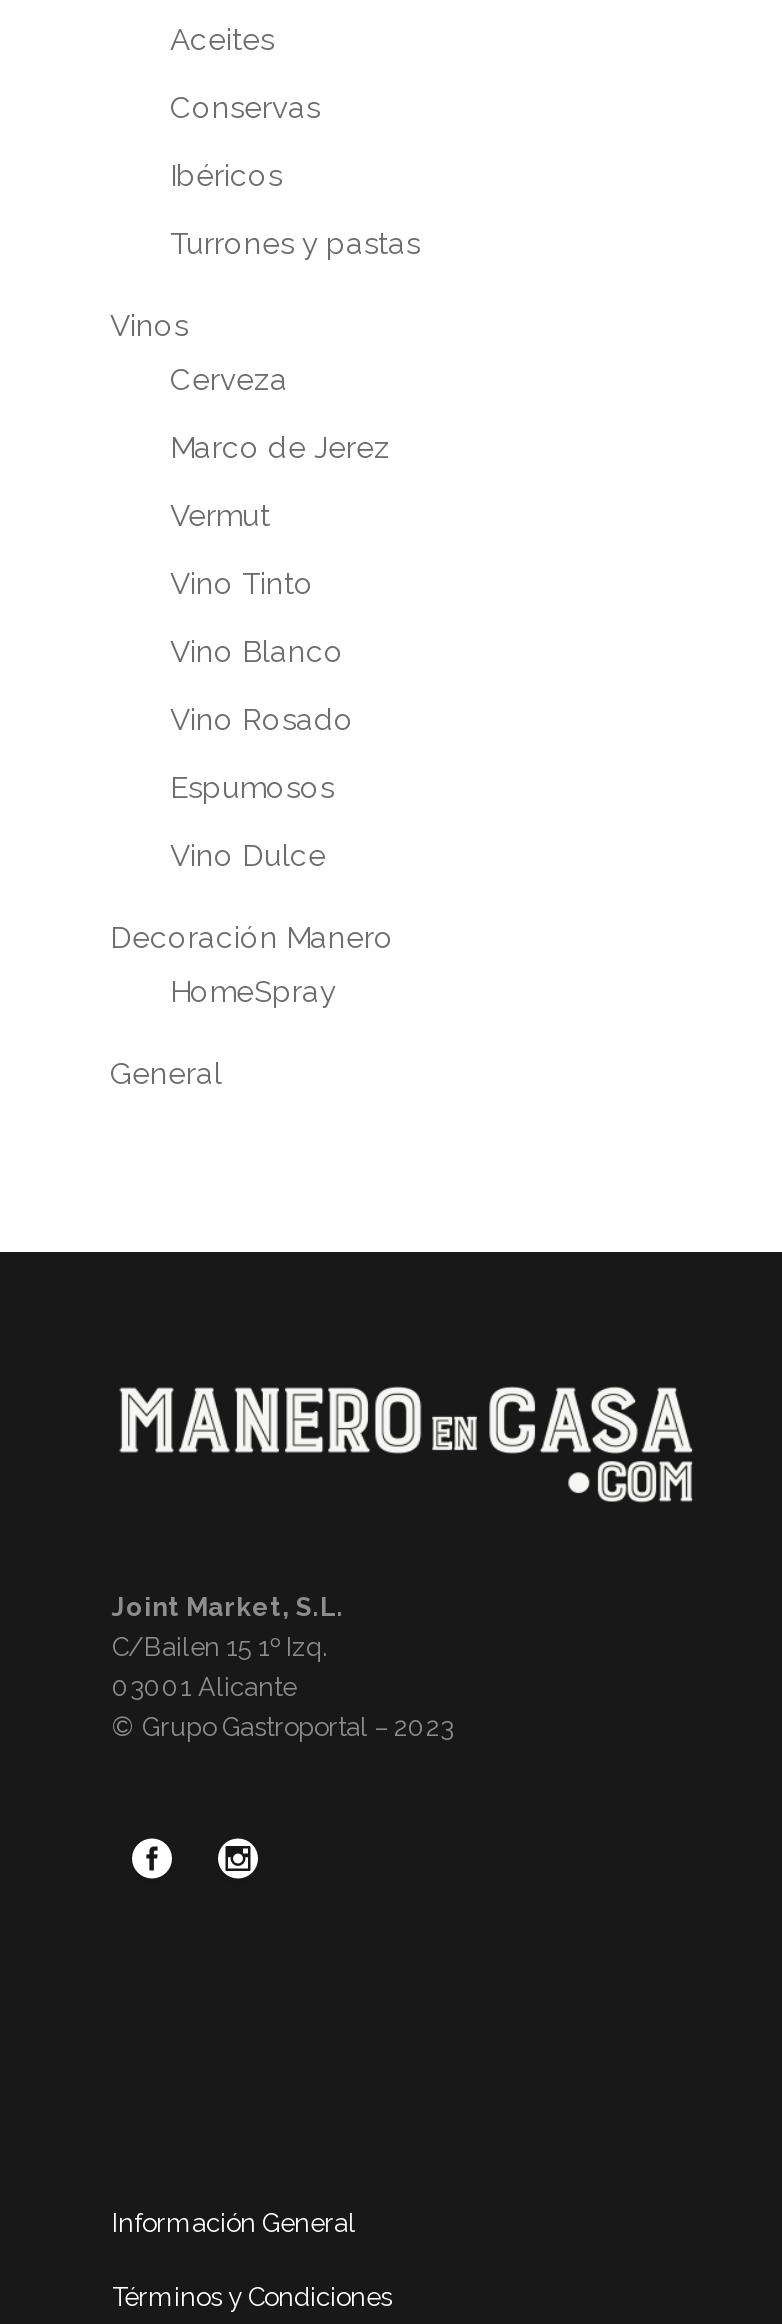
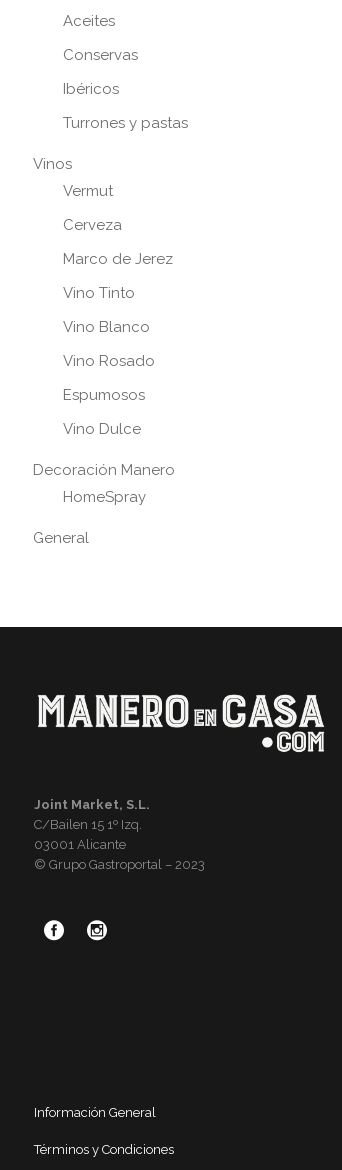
moved [170,361,390,465] -> [63,216,173,268]: Cerveza | Marco de Jerez
moved [170,497,270,533] -> [63,182,113,200]: Vermut

